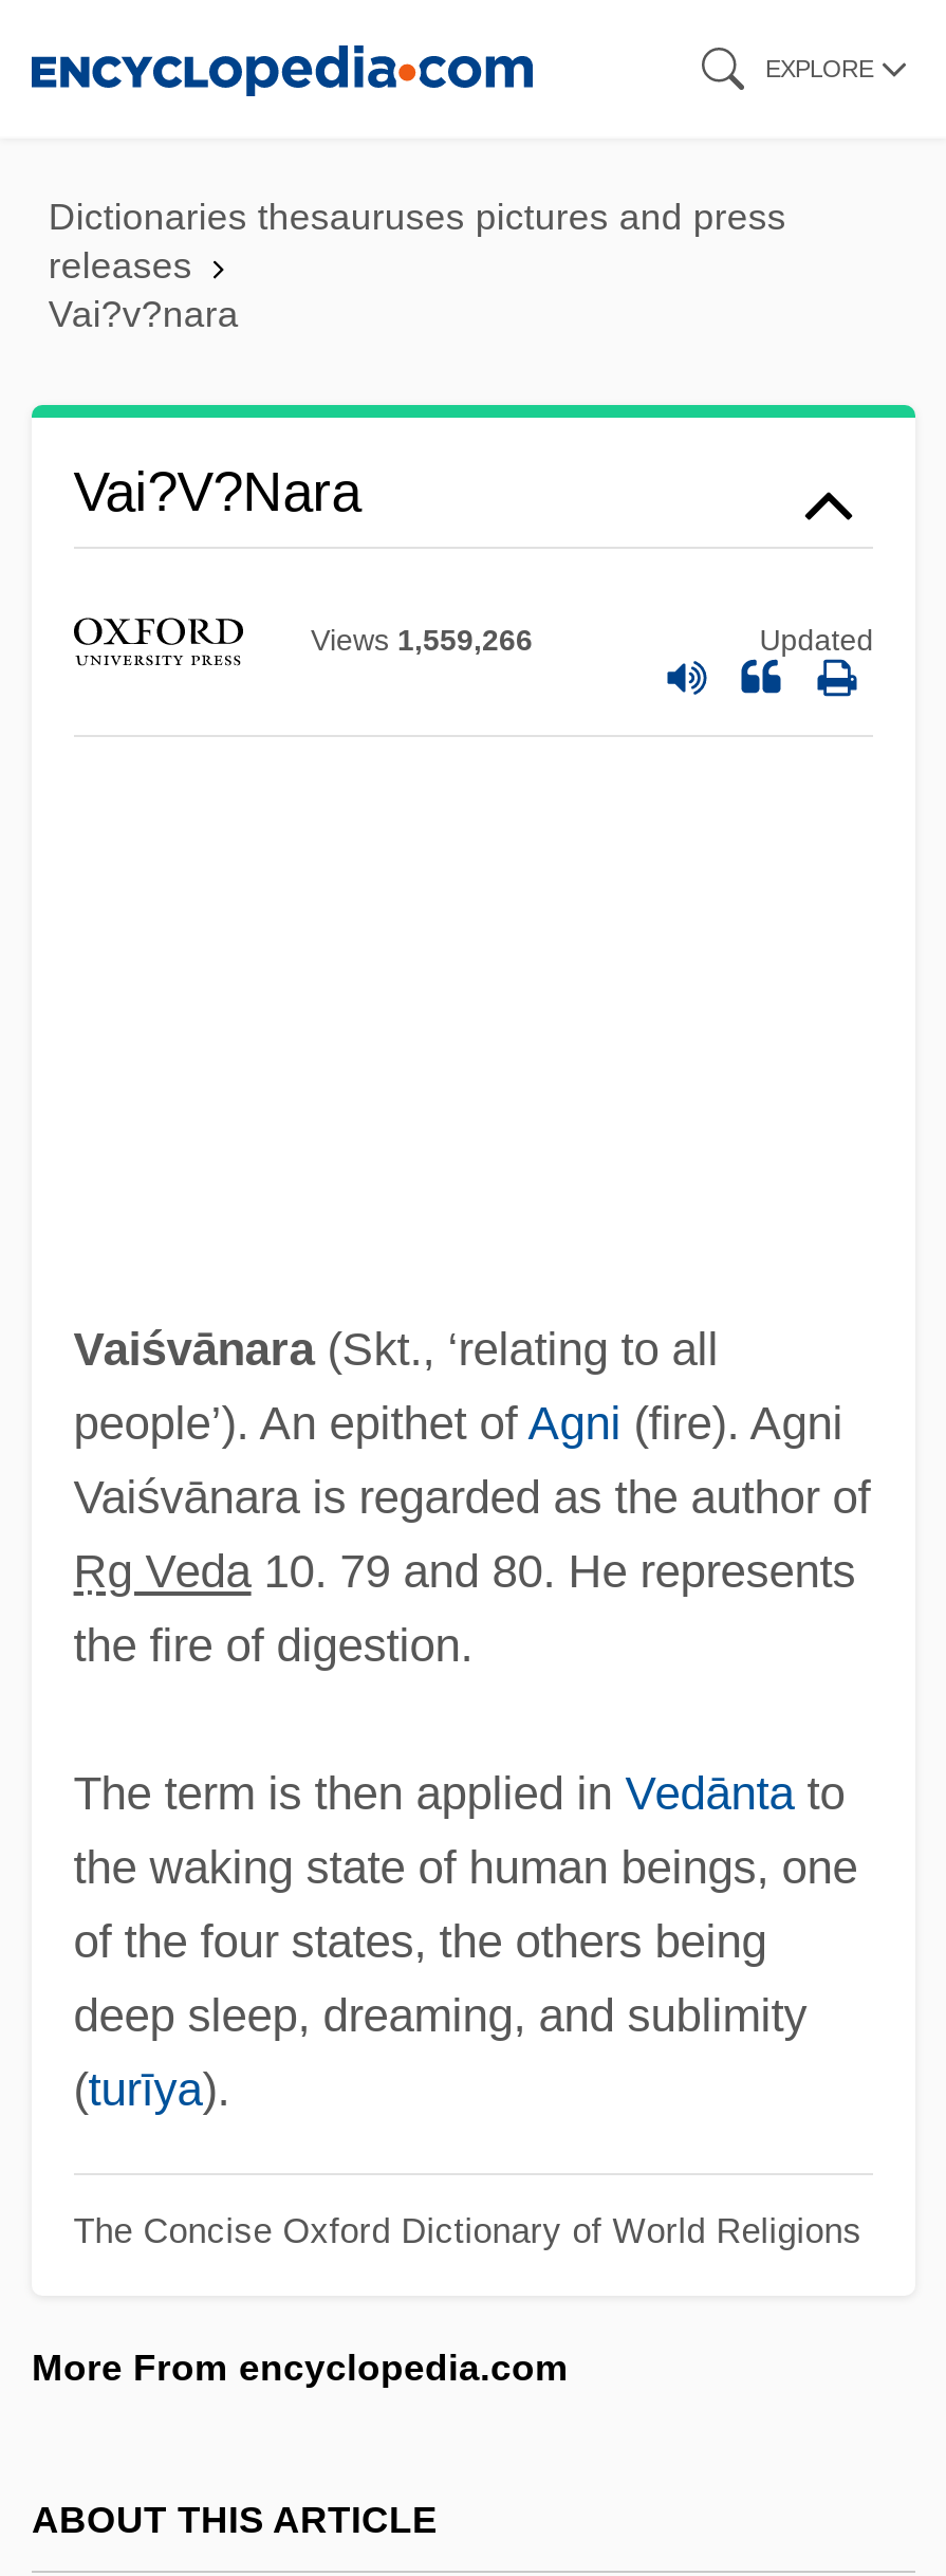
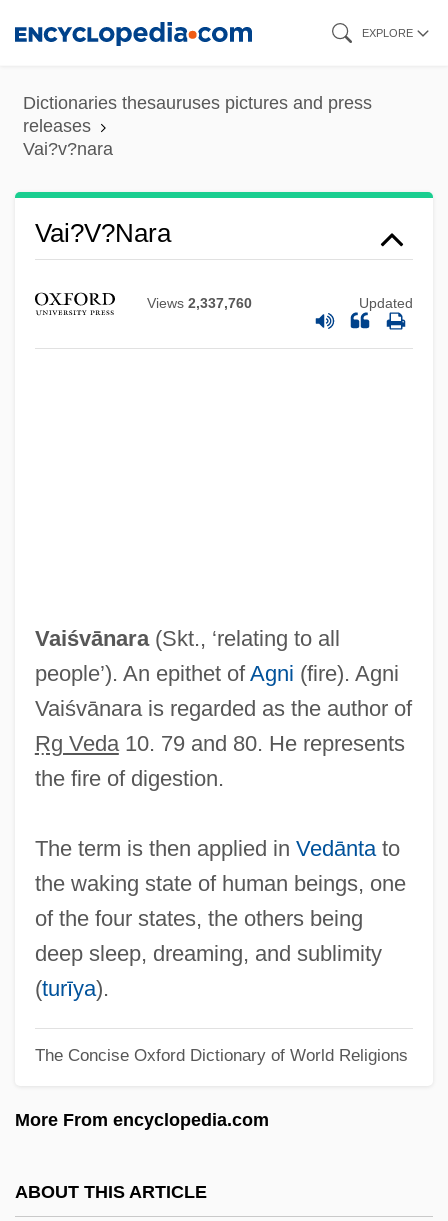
[311,624,533,658] Views 1,559,266 -> [147,295,252,311] Views 2,337,760

